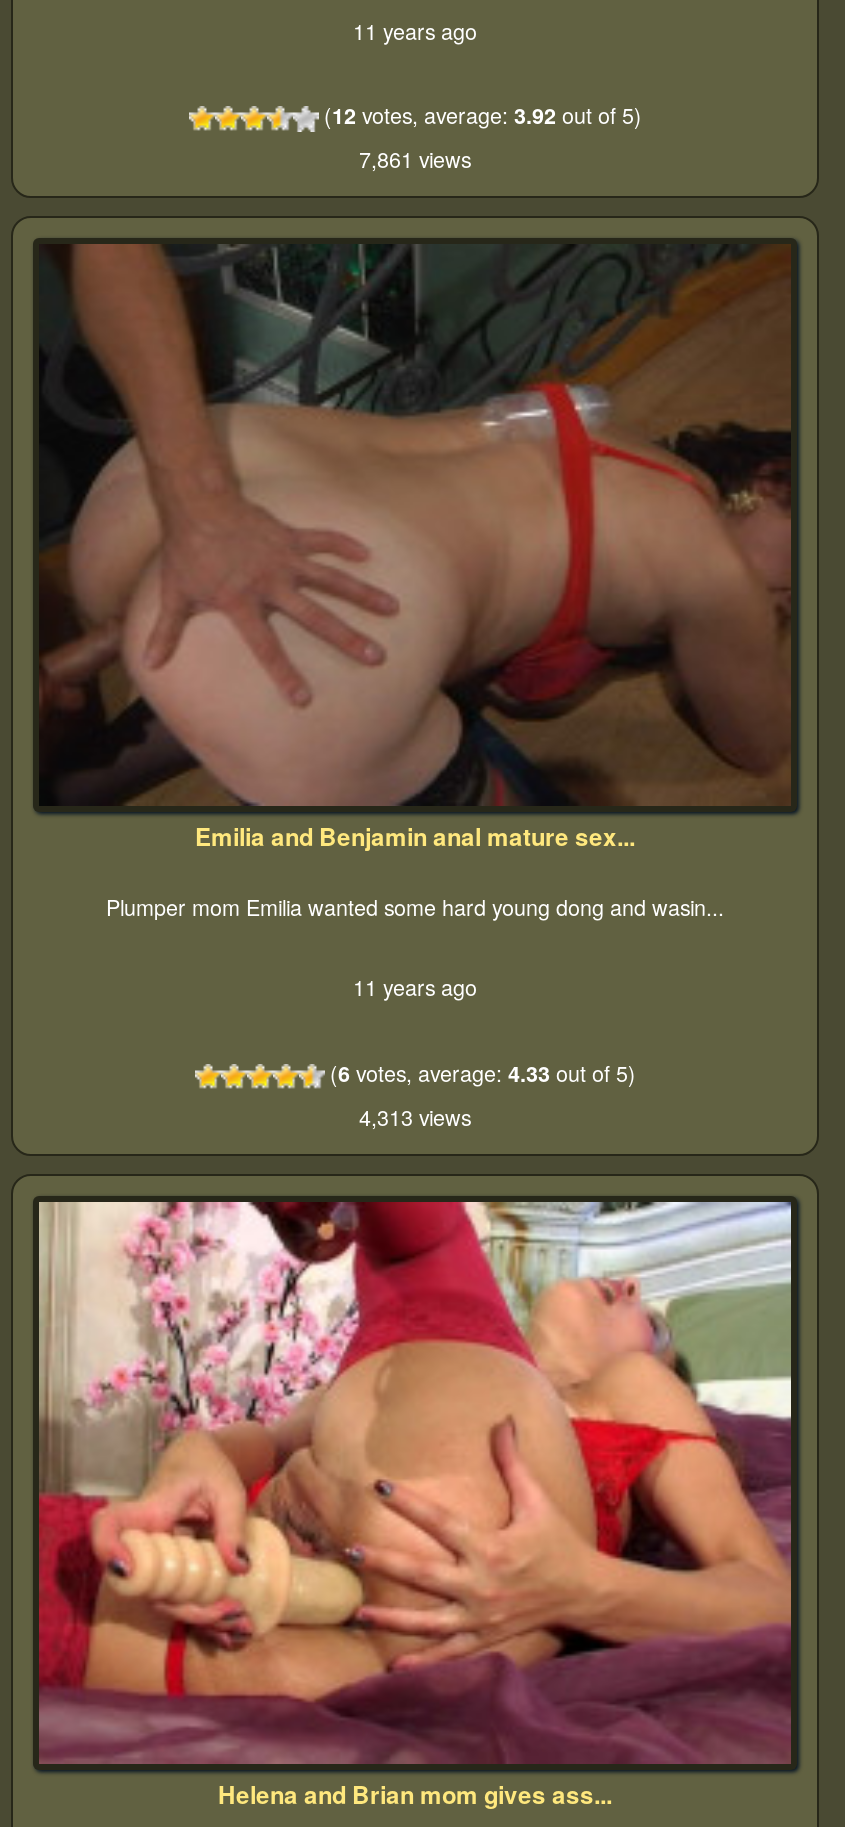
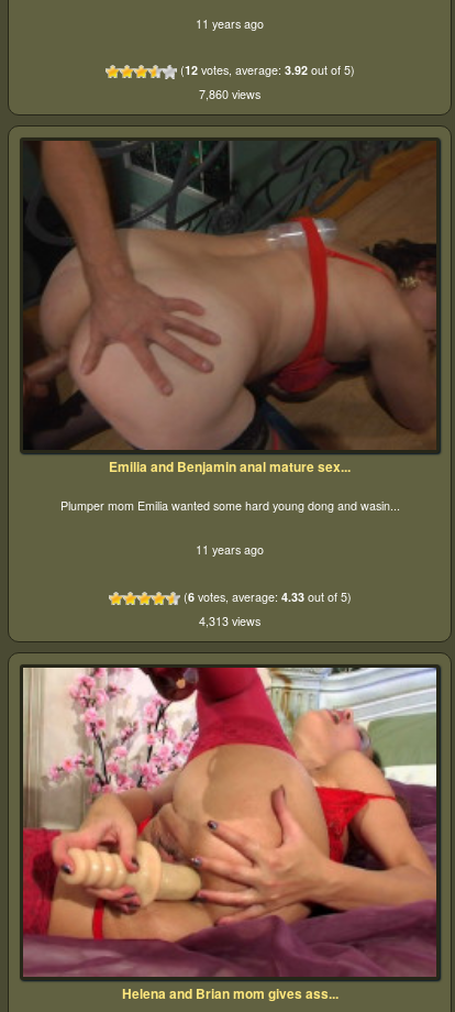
[359,143,471,173] 7,861 views -> [199,85,260,102] 7,860 views

